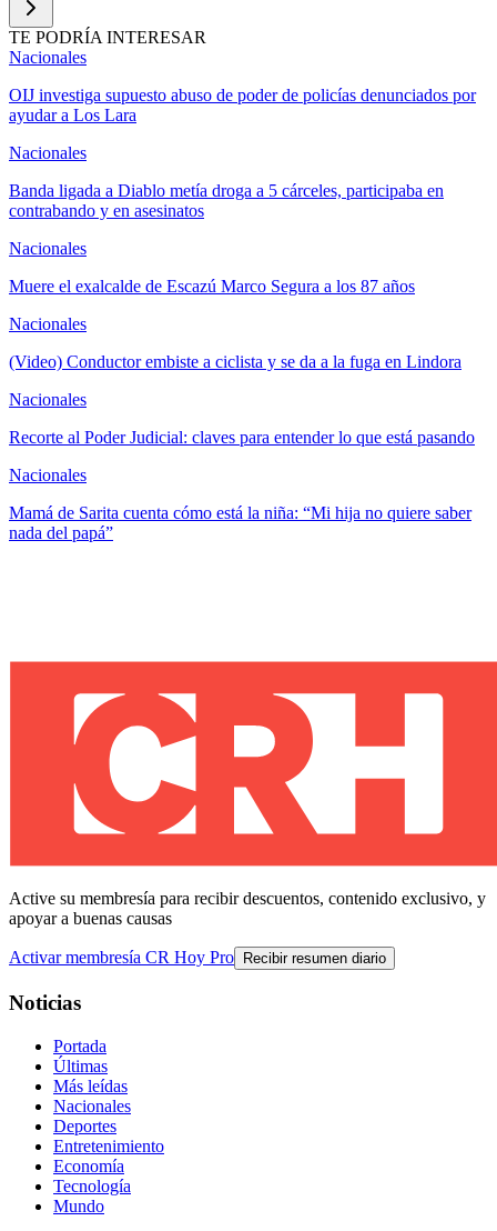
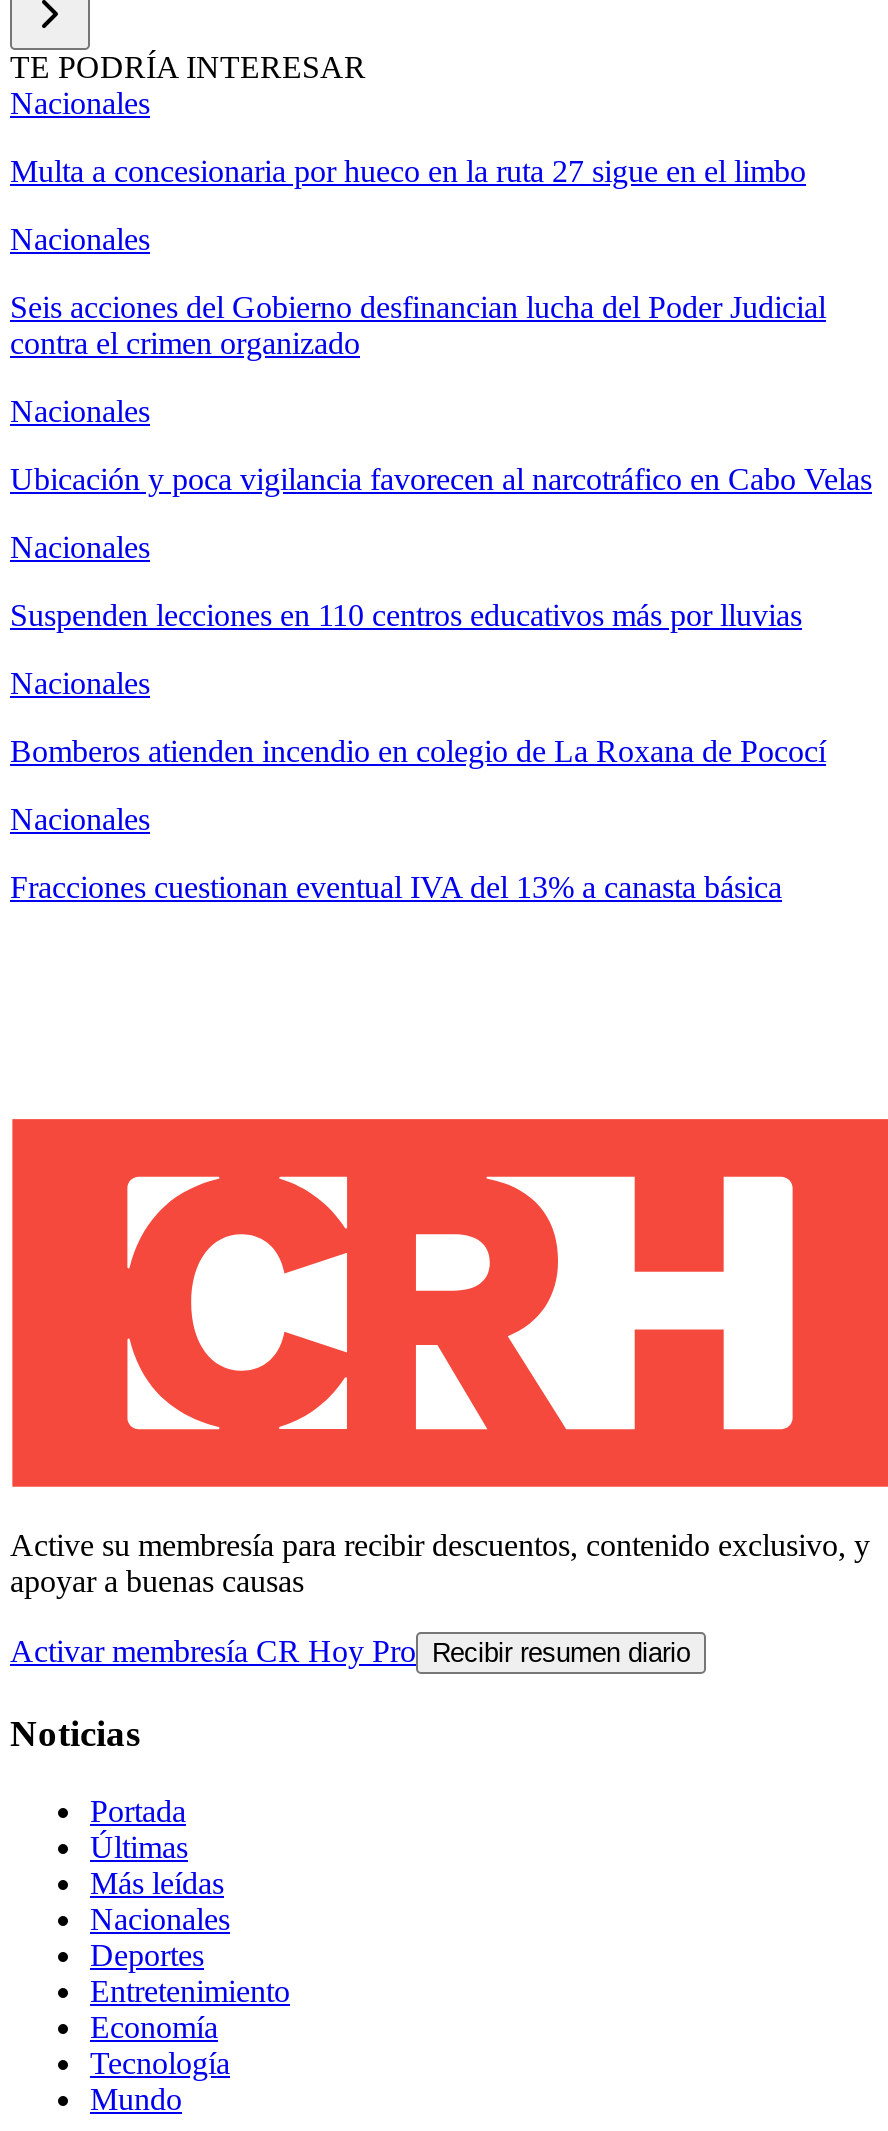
[9,86,476,125] OIJ investiga supuesto abuso de poder de policías denunciados por | ayudar a Los Lara -> [10,154,806,188] Multa a concesionaria por hueco en la ruta 27 sigue en el limbo
[9,181,444,220] Banda ligada a Diablo metía droga a 5 cárceles, participaba en | contrabando y en asesinatos -> [10,290,826,360] Seis acciones del Gobierno desfinancian lucha del Poder Judicial | contra el crimen organizado
[9,277,415,296] Muere el exalcalde de Escazú Marco Segura a los 87 años -> [10,462,872,496] Ubicación y poca vigilancia favorecen al narcotráfico en Cabo Velas
[9,352,461,371] (Video) Conductor embiste a ciclista y se da a la fuga en Lindora -> [10,598,802,632] Suspenden lecciones en 110 centros educativos más por lluvias
[9,428,475,447] Recorte al Poder Judicial: claves para entender lo que está pasando -> [10,734,826,768] Bomberos atienden incendio en colegio de La Roxana de Pococí
[9,504,471,542] Mamá de Sarita cuenta cómo está la niña: “Mi hija no quiere saber | nada del papá” -> [10,870,782,904] Fracciones cuestionan eventual IVA del 13% a canasta básica

